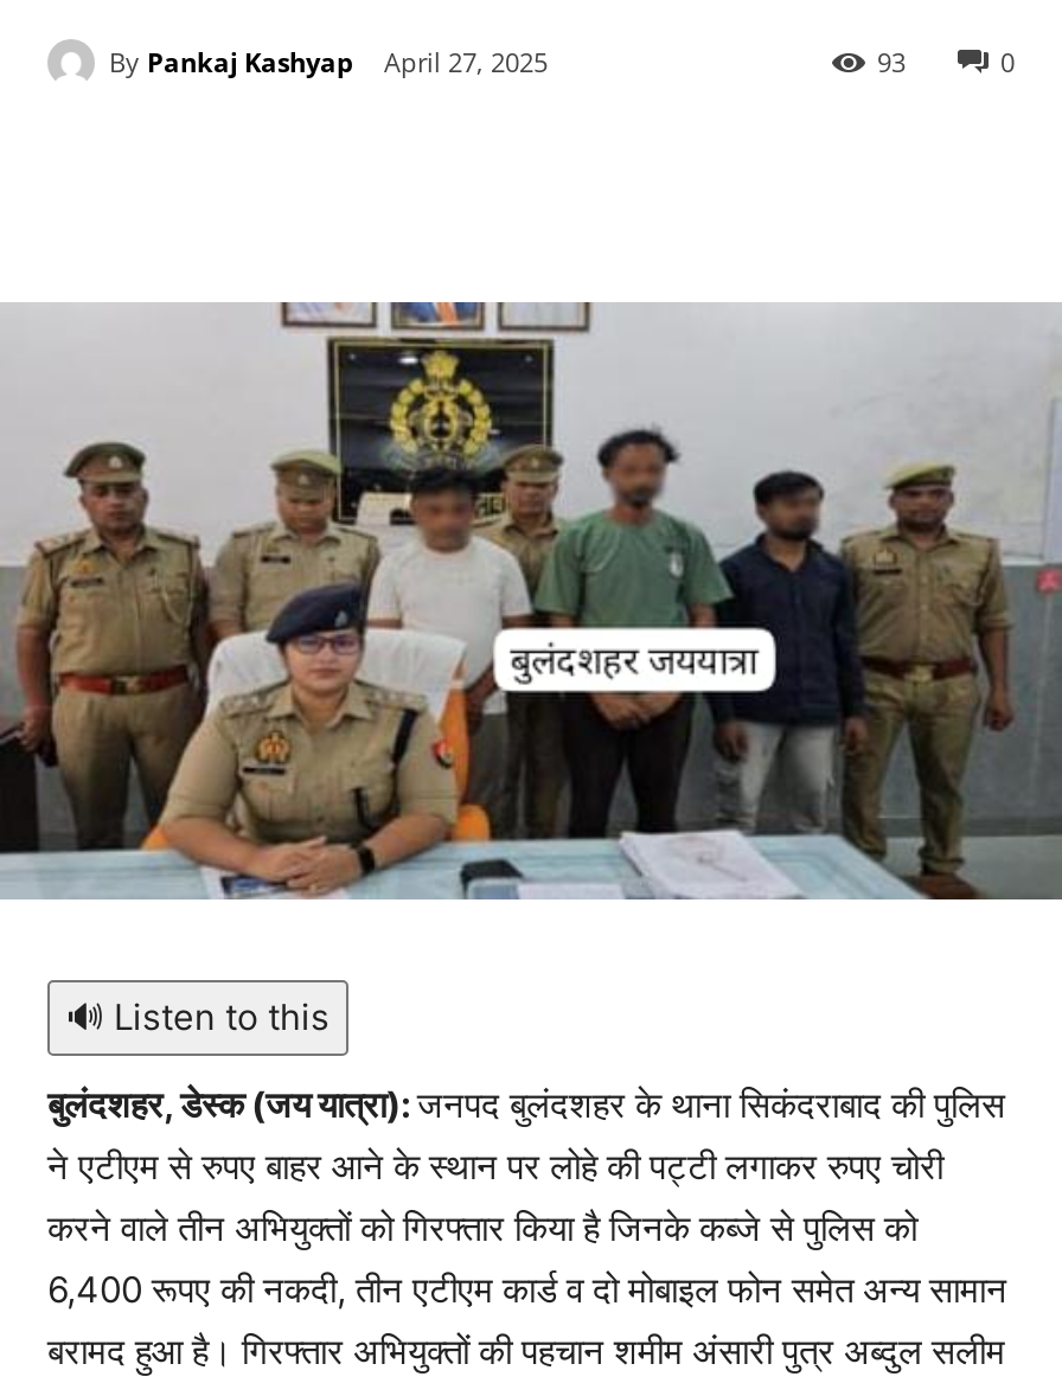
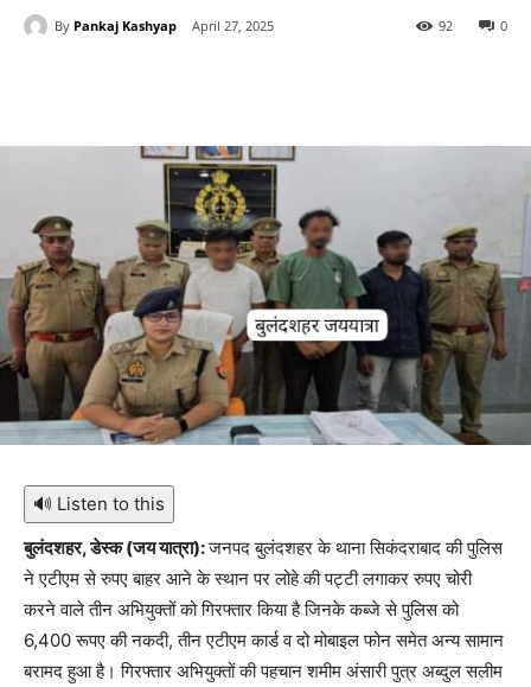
[877,44,906,80] 93 -> [439,17,453,35] 92

